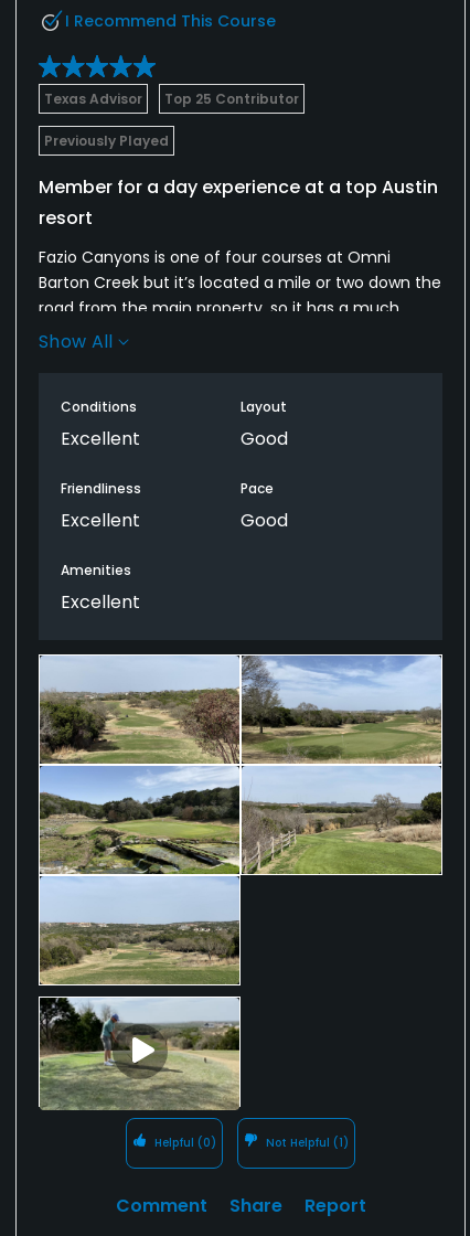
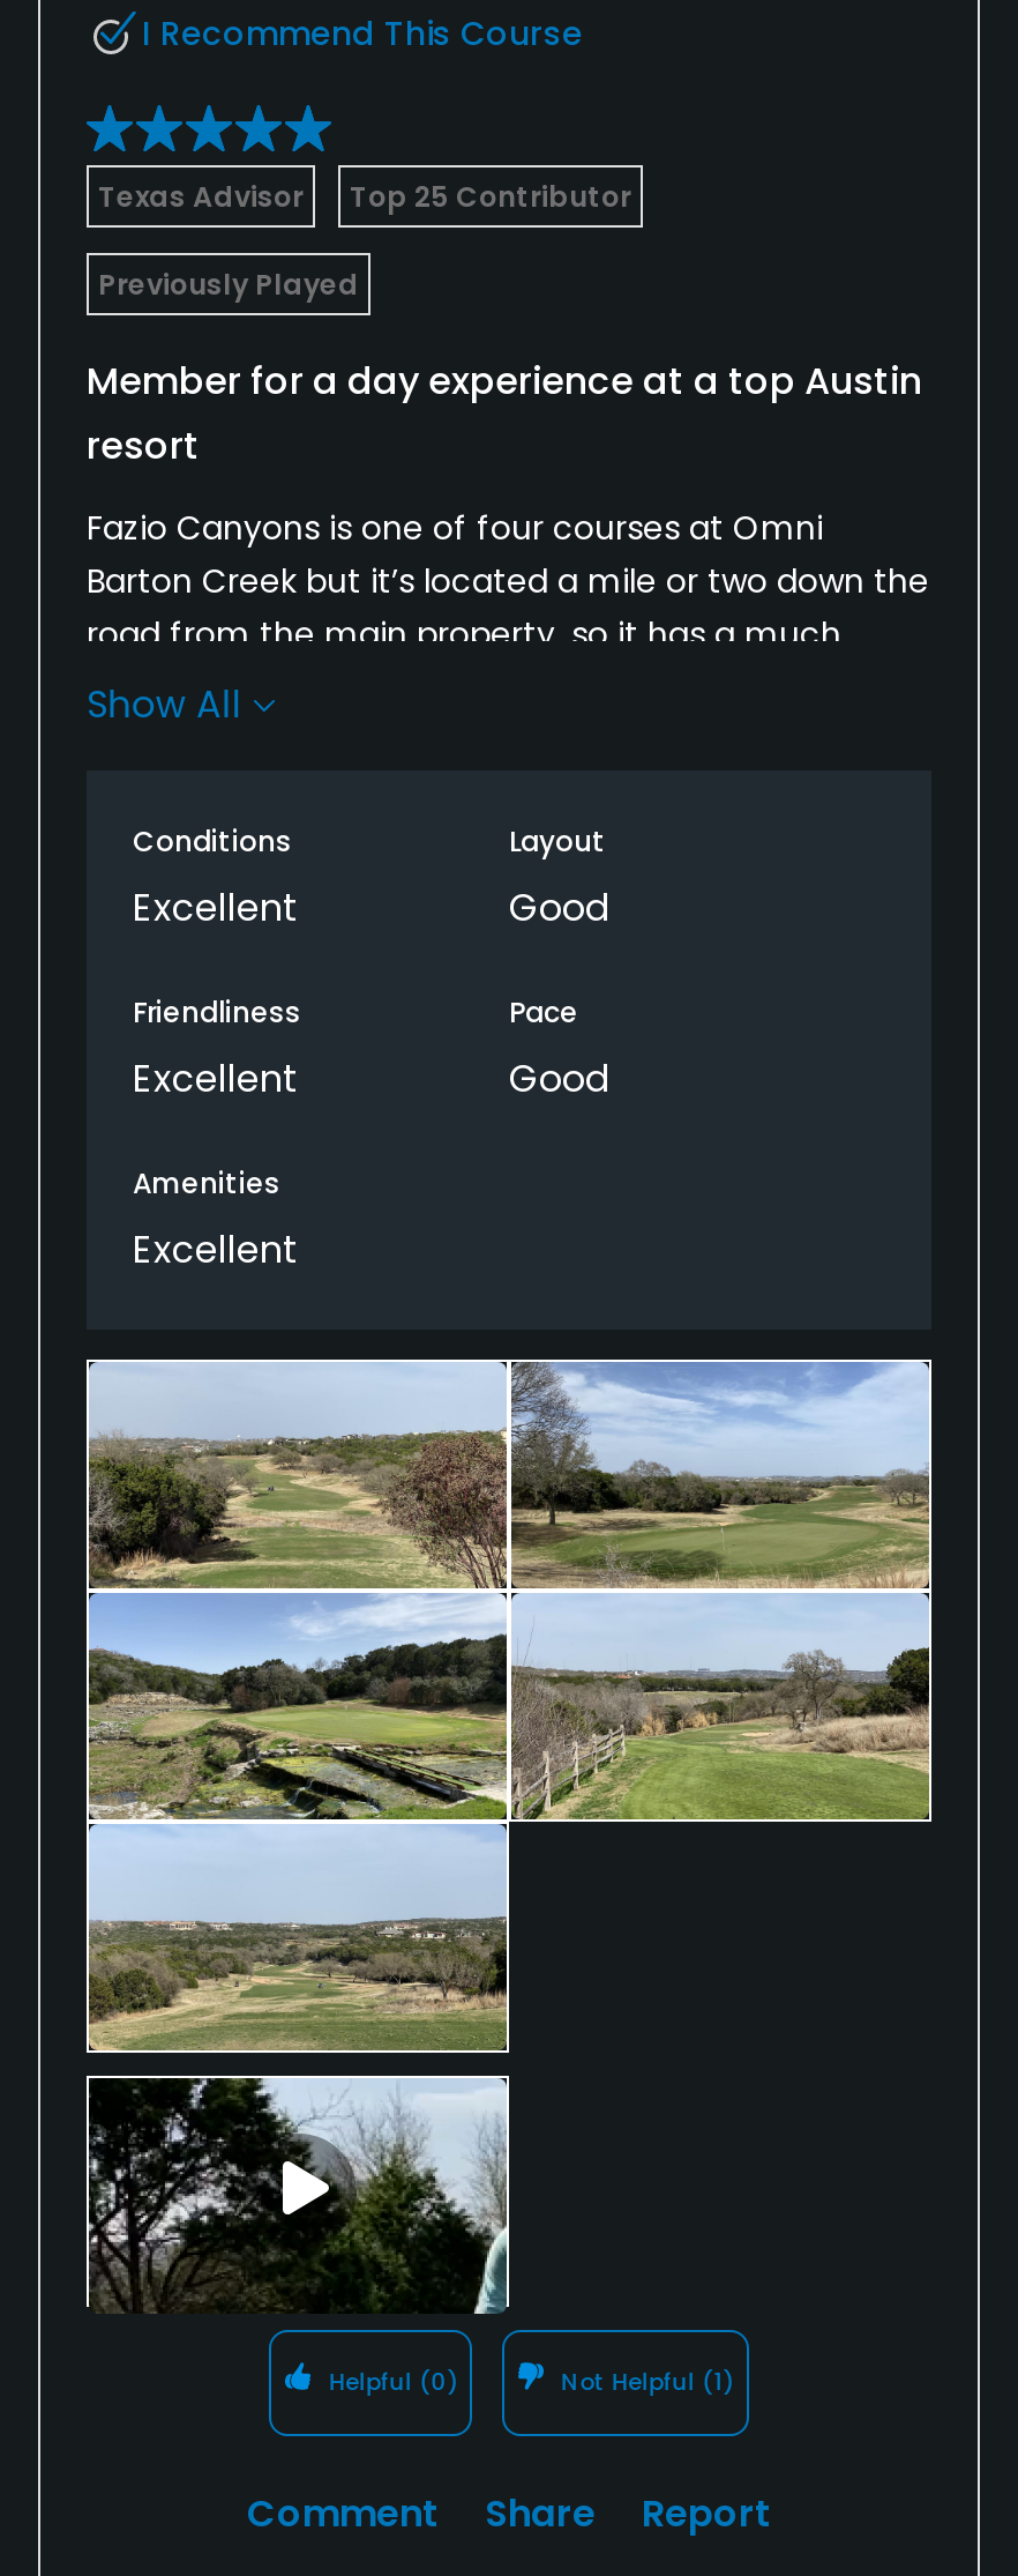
[39,997,241,1111] [image] -> [87,2076,509,2314] [image]

